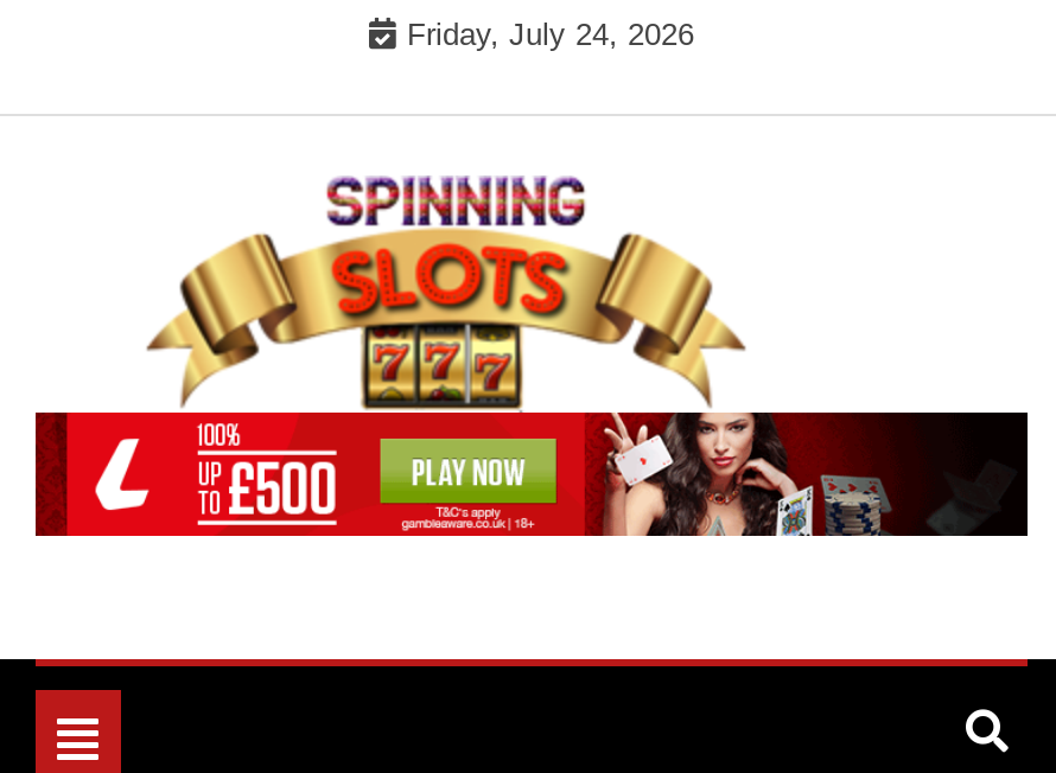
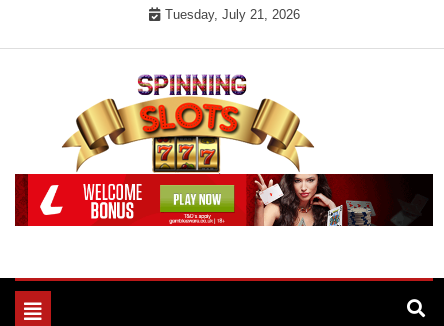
[407,17,694,52] Friday, July 24, 2026 -> [164,7,299,22] Tuesday, July 21, 2026

